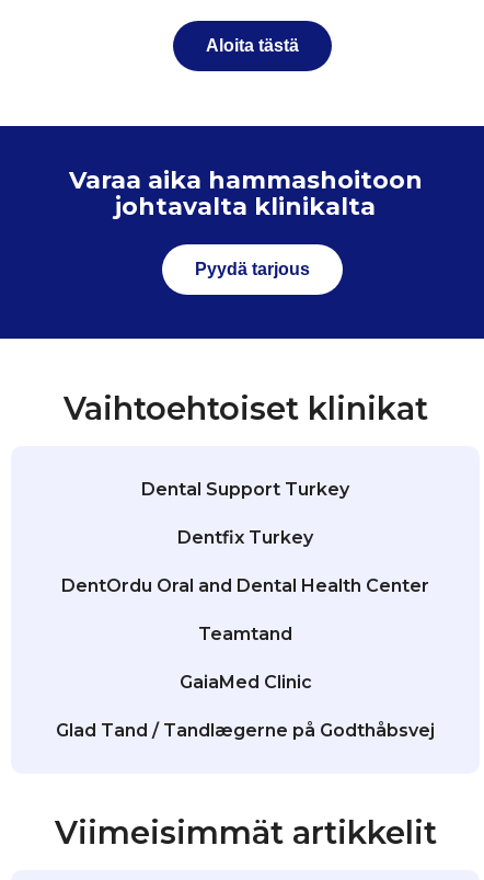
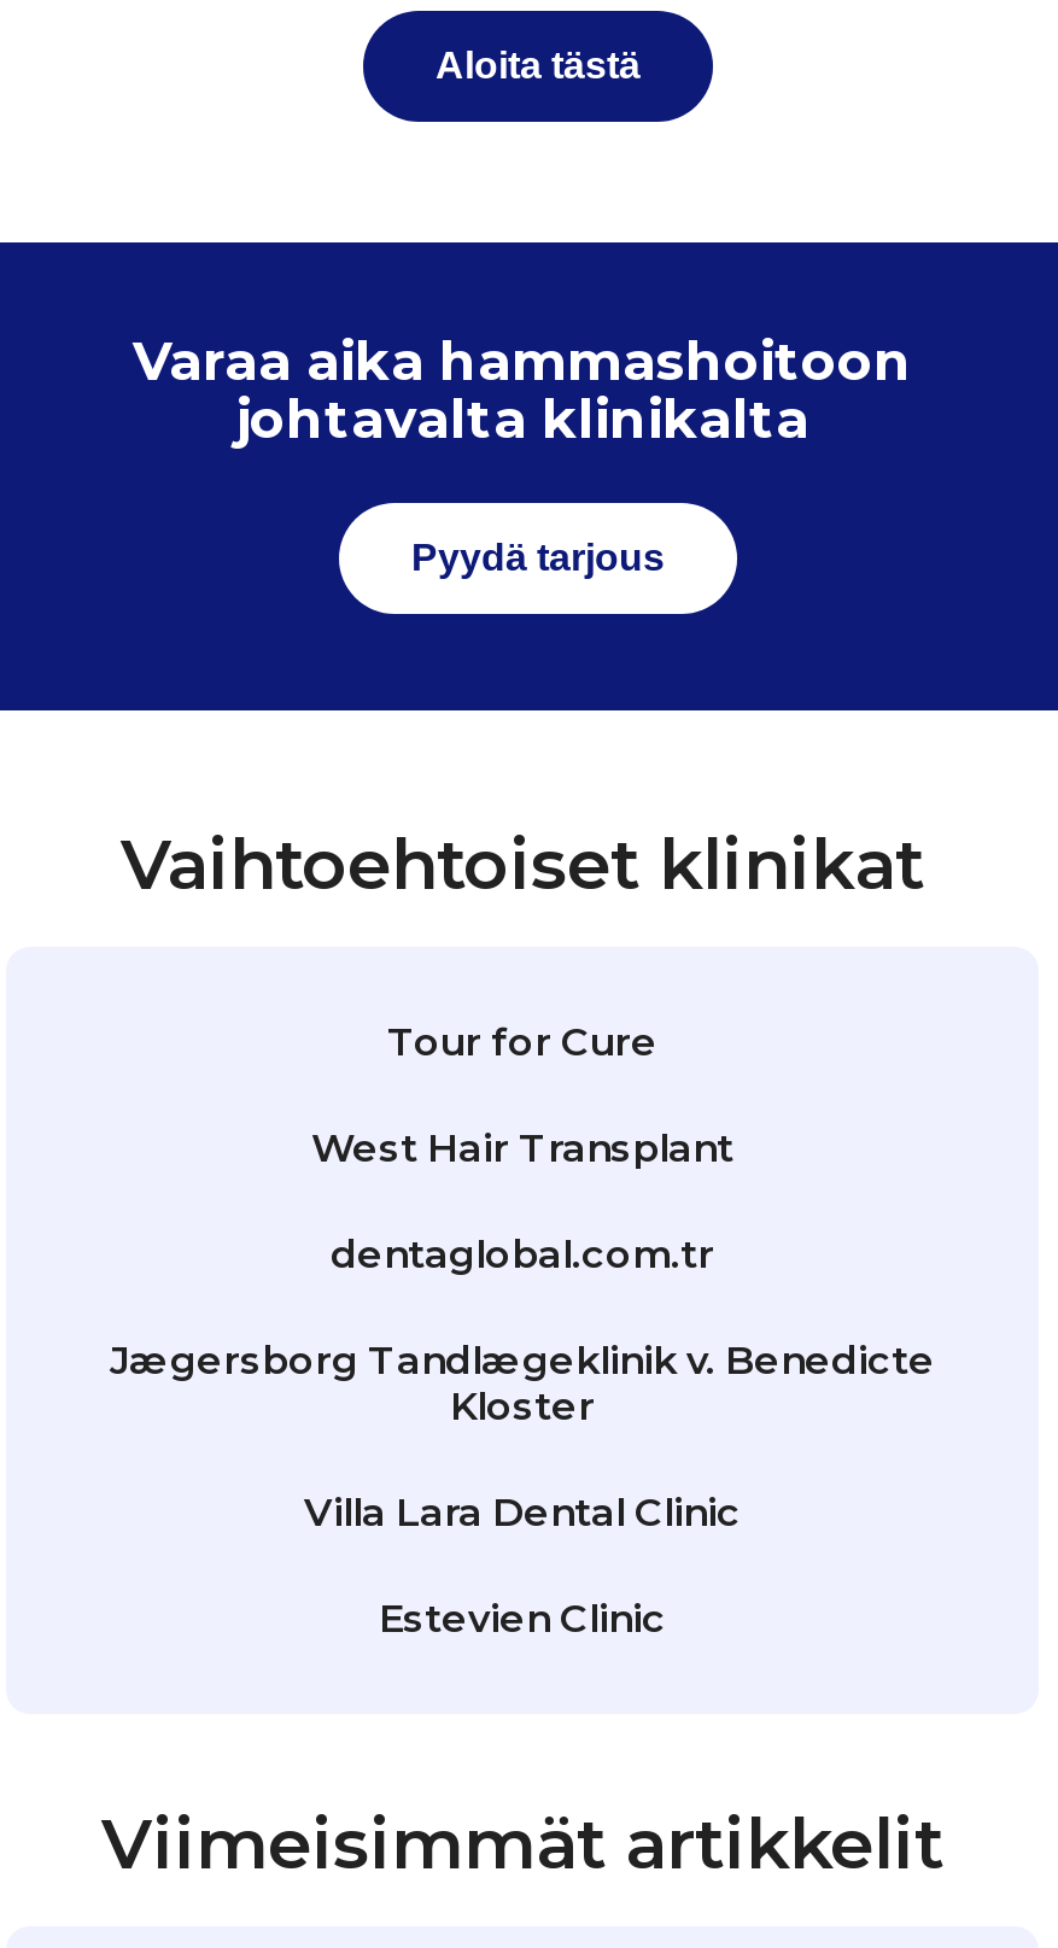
[141,479,349,500] Dental Support Turkey -> [387,1019,657,1065] Tour for Cure
[177,527,313,548] Dentfix Turkey -> [311,1126,733,1171] West Hair Transplant
[61,575,429,596] DentOrdu Oral and Dental Health Center -> [331,1232,714,1278] dentaglobal.com.tr
[198,624,292,644] Teamtand -> [110,1338,935,1430] Jægersborg Tandlægeklinik v. Benedicte | Kloster
[179,672,312,693] GaiaMed Clinic -> [304,1490,741,1536] Villa Lara Dental Clinic
[56,720,435,741] Glad Tand / Tandlægerne på Godthåbsvej -> [379,1596,666,1642] Estevien Clinic

